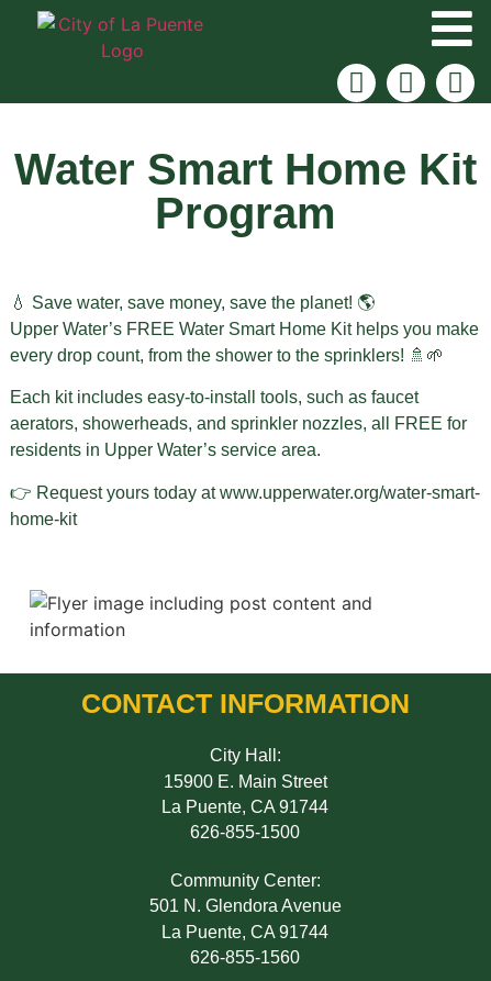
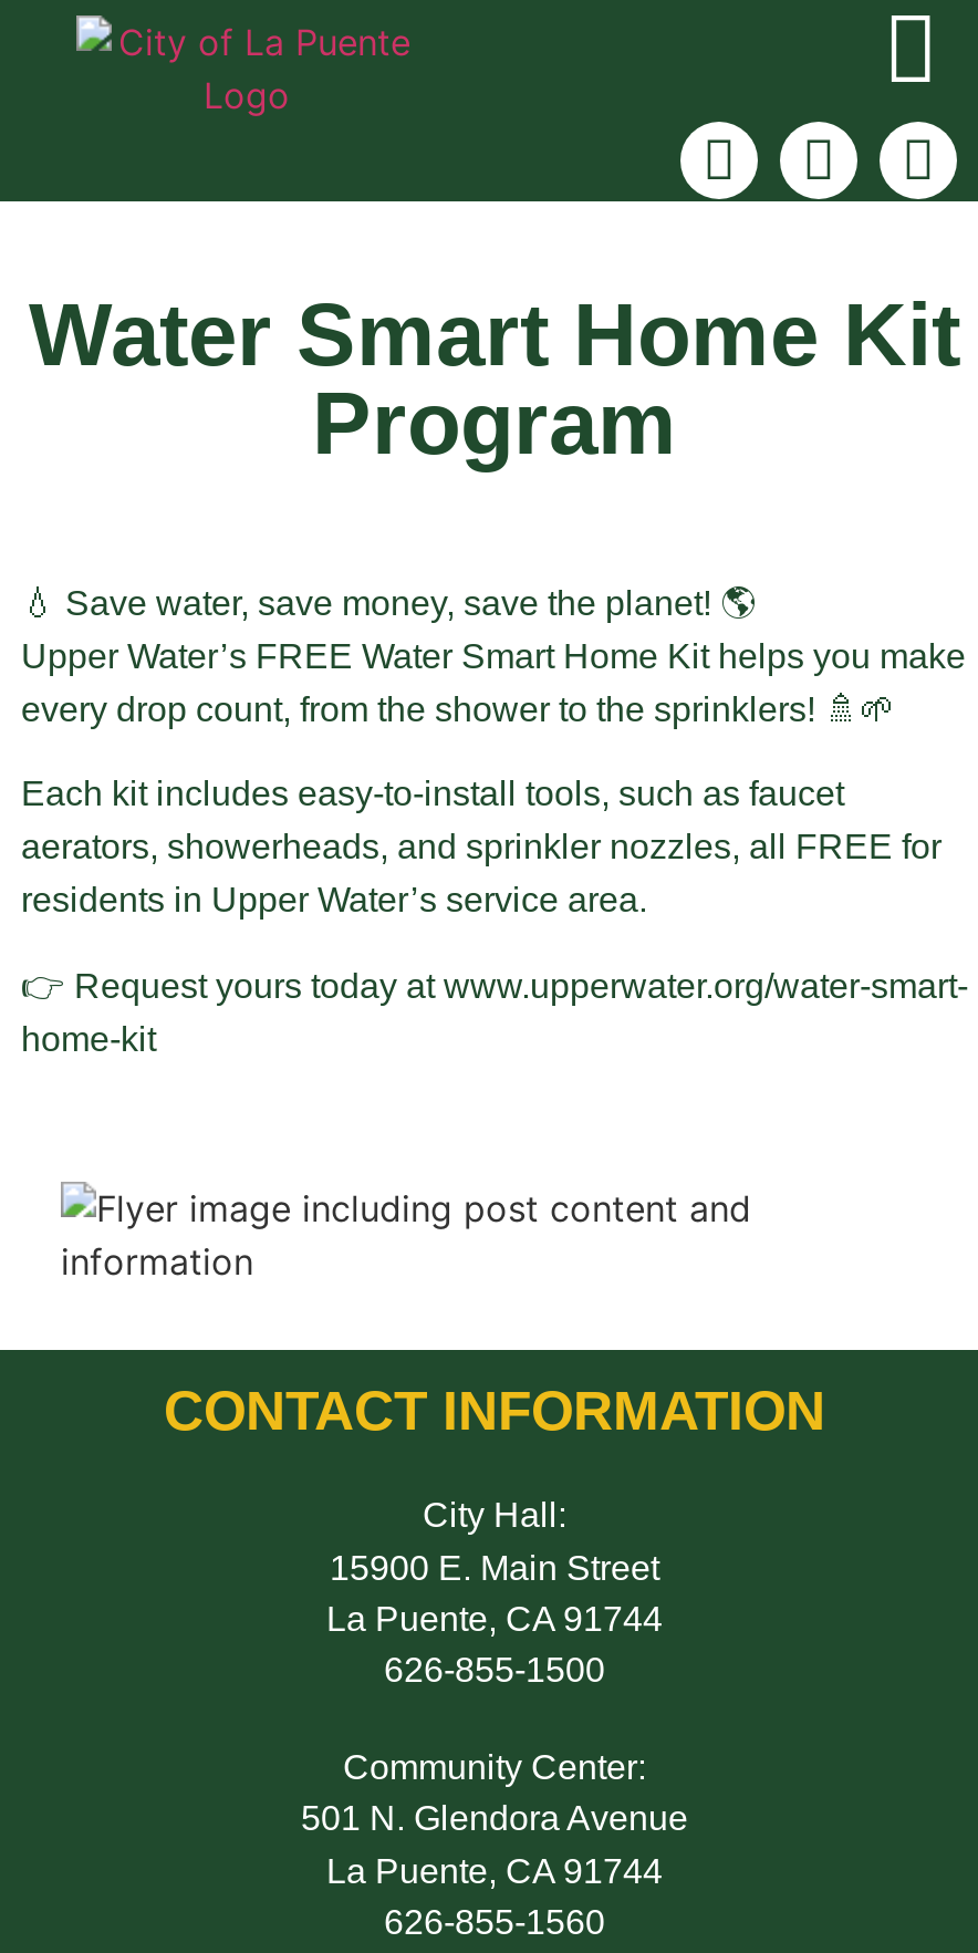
[431,10,473,47] [image] -> [871,15,953,86] [image]

